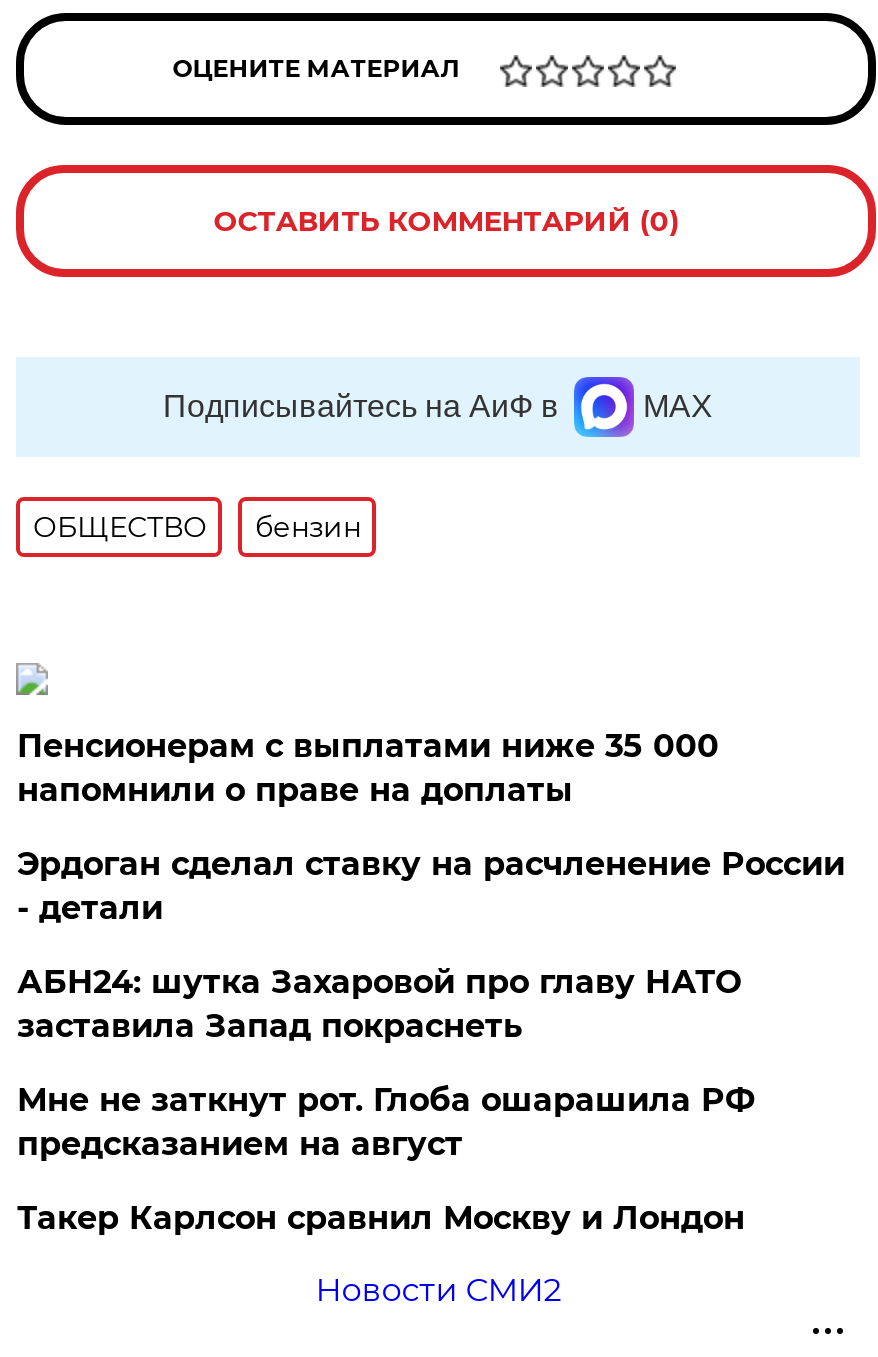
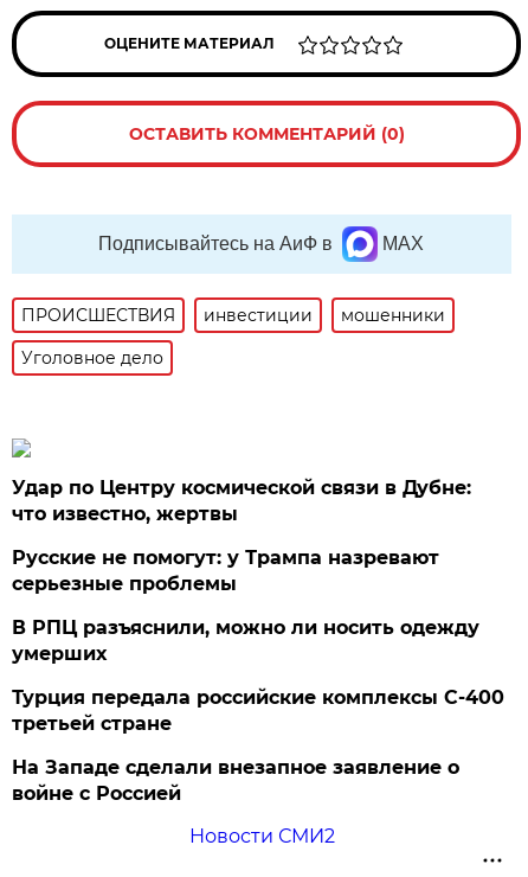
[33,509,361,545] ОБЩЕСТВО | бензин -> [22,305,446,369] ПРОИСШЕСТВИЯ | инвестиции | мошенники | Уголовное дело
[17,727,845,1237] Пенсионерам с выплатами ниже 35 000 | напомнили о праве на доплаты | Эрдоган сделал ставку на расчленение России | - детали | АБН24: шутка Захаровой про главу НАТО | заставила Запад покраснеть | Мне не заткнут рот. Глоба ошарашила РФ | предсказанием на август | Такер Карлсон сравнил Москву и Лондон -> [12,477,505,805] Удар по Центру космической связи в Дубне: | что известно, жертвы | Русские не помогут: у Трампа назревают | серьезные проблемы | В РПЦ разъяснили, можно ли носить одежду | умерших | Турция передала российские комплексы С-400 | третьей стране | На Западе сделали внезапное заявление о | войне с Россией

